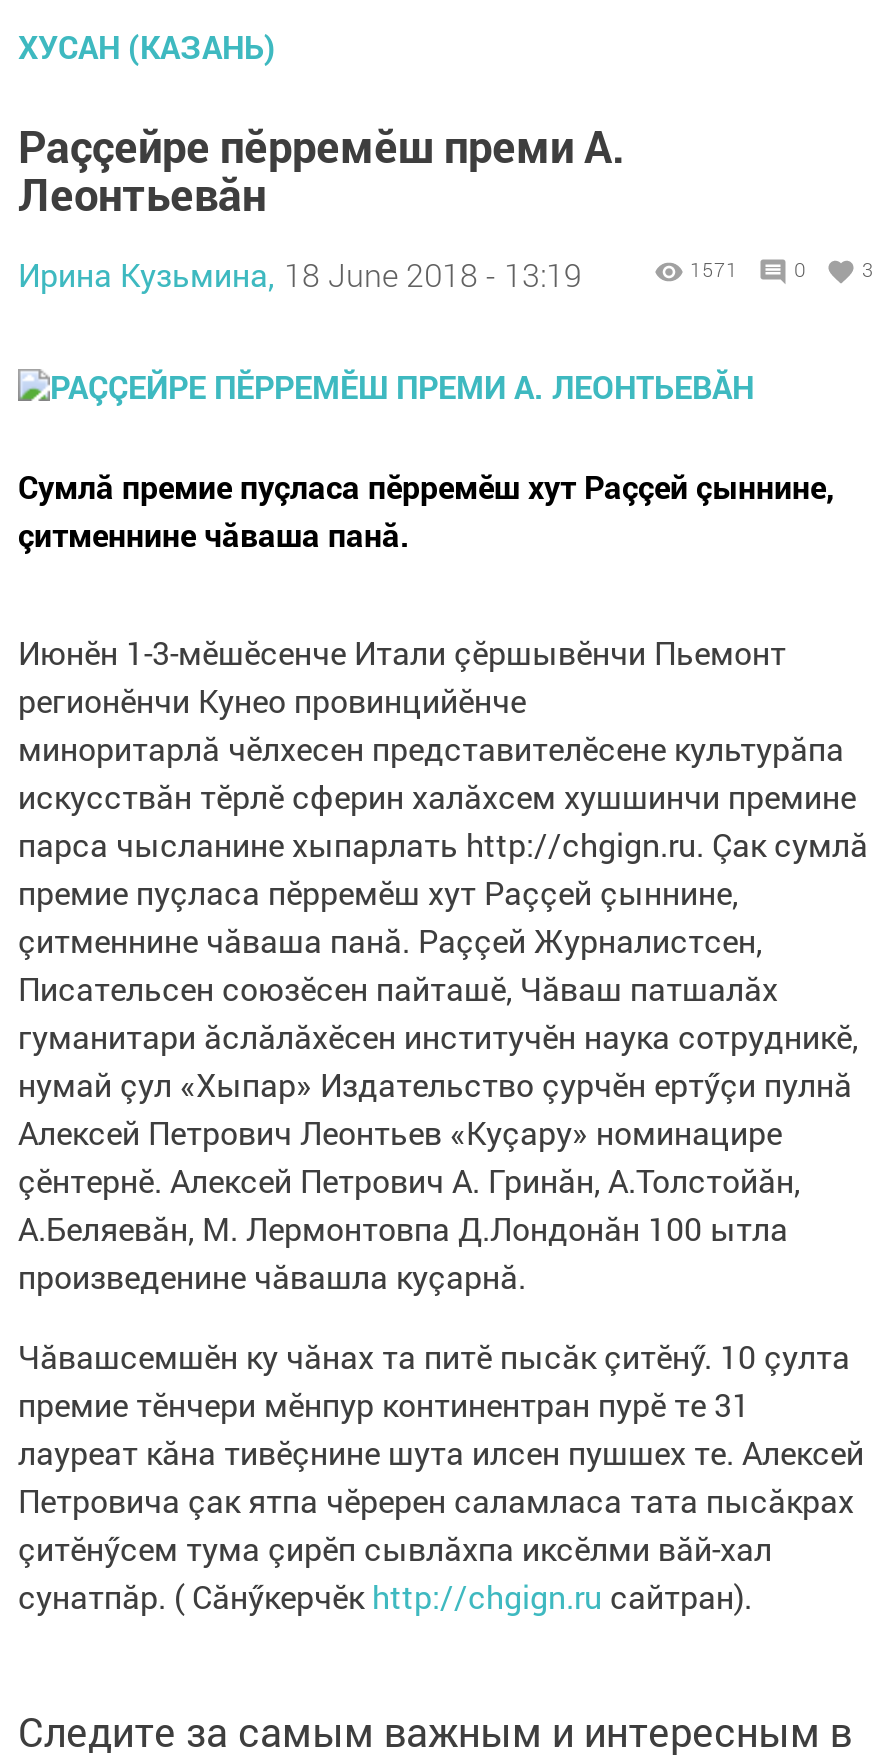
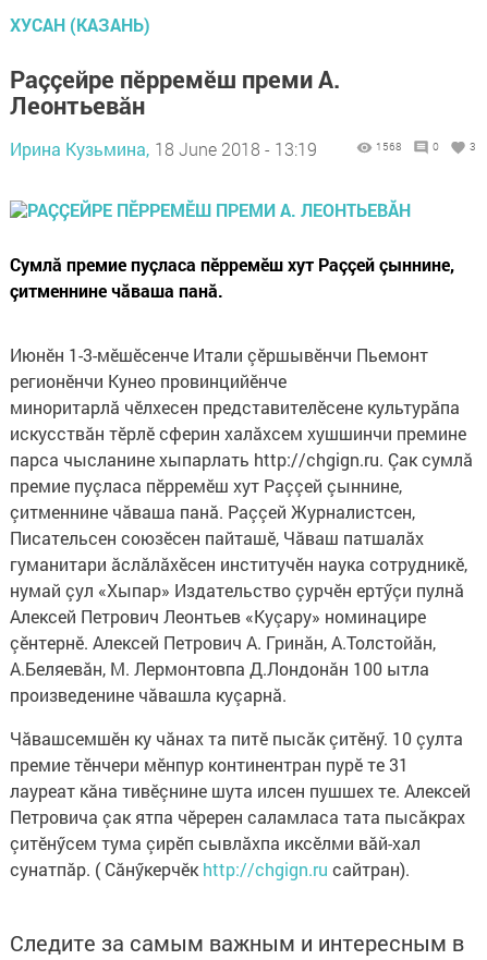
[690,258,738,284] 1571 -> [376,140,402,154] 1568

